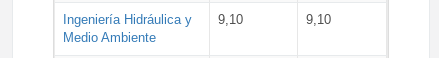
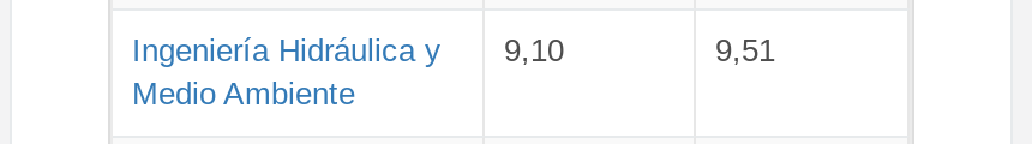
[306,12,331,27] 9,10 -> [715,32,775,68] 9,51

